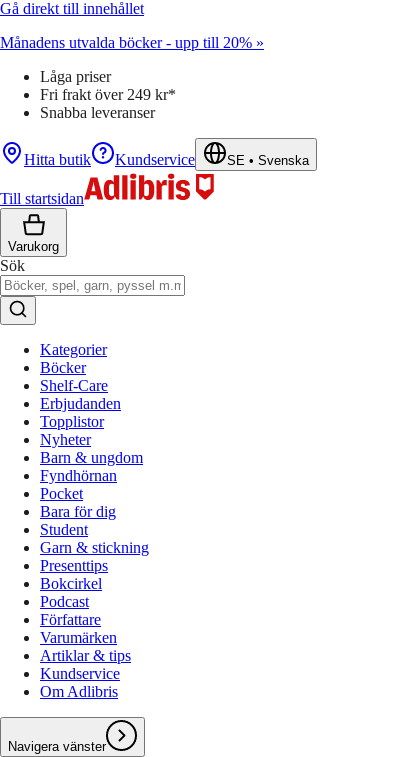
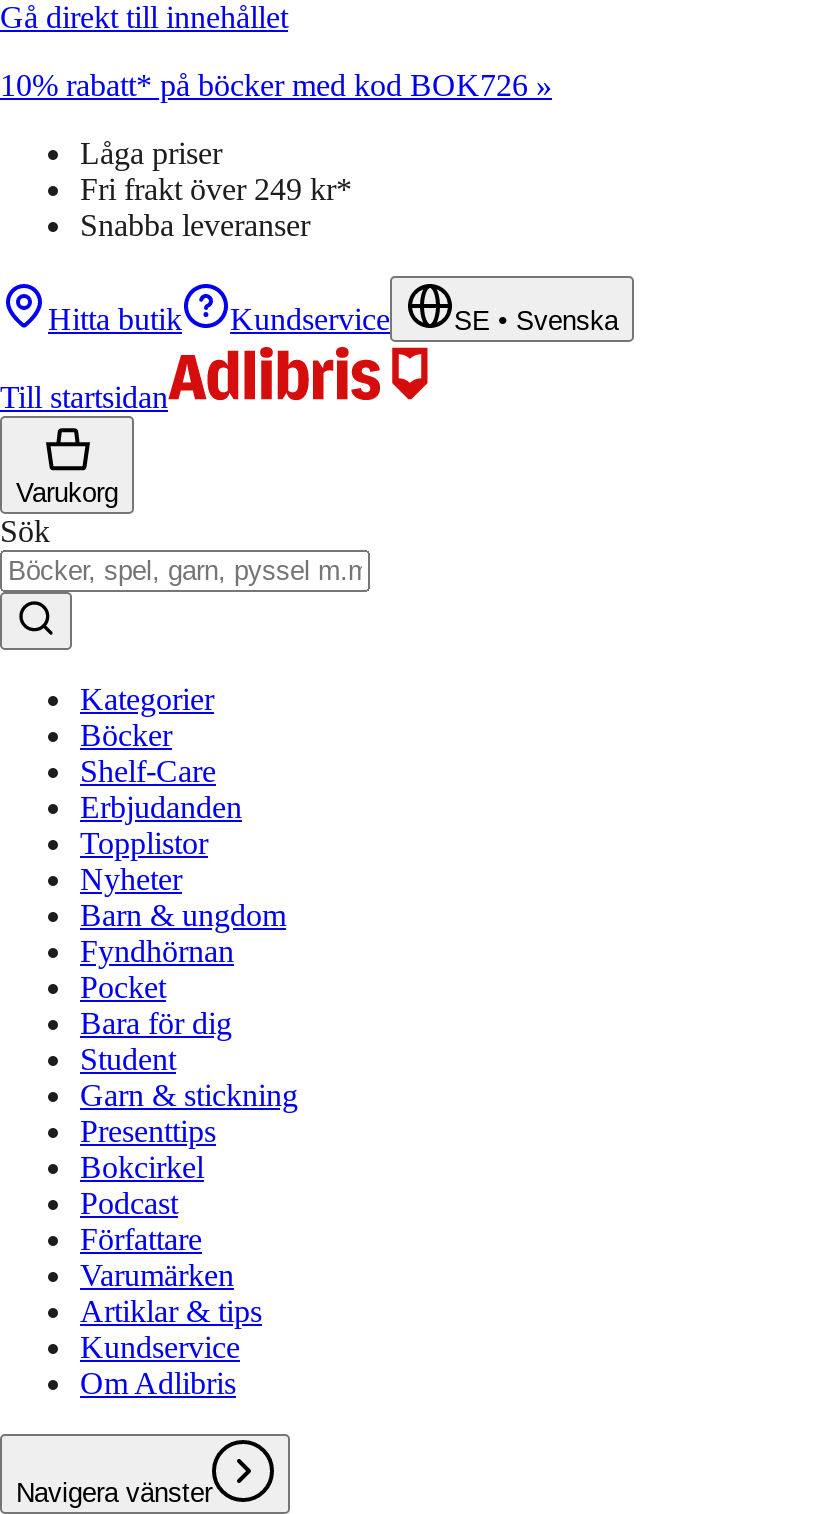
[0,34,264,51] Månadens utvalda böcker - upp till 20% » -> [0,68,552,102] 10% rabatt* på böcker med kod BOK726 »

